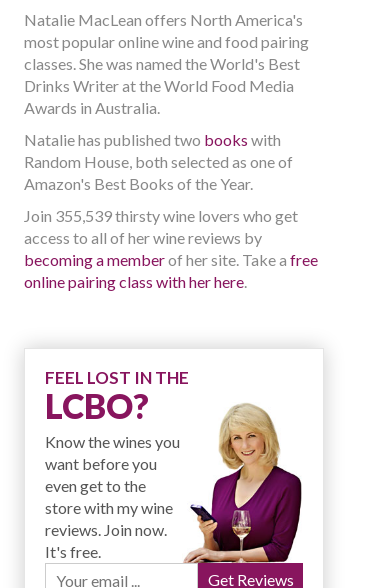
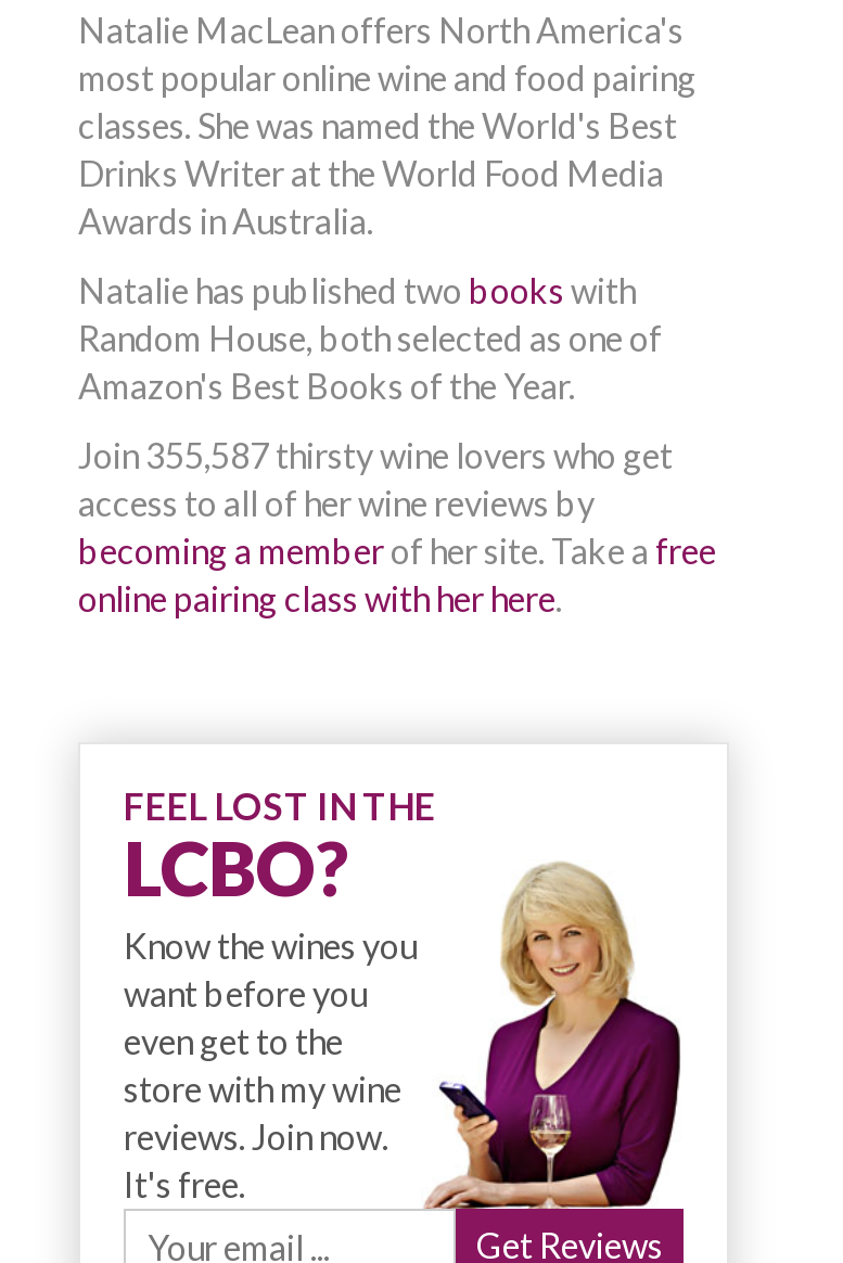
[24,206,298,225] Join 355,539 thirsty wine lovers who get -> [78,435,673,476] Join 355,587 thirsty wine lovers who get

